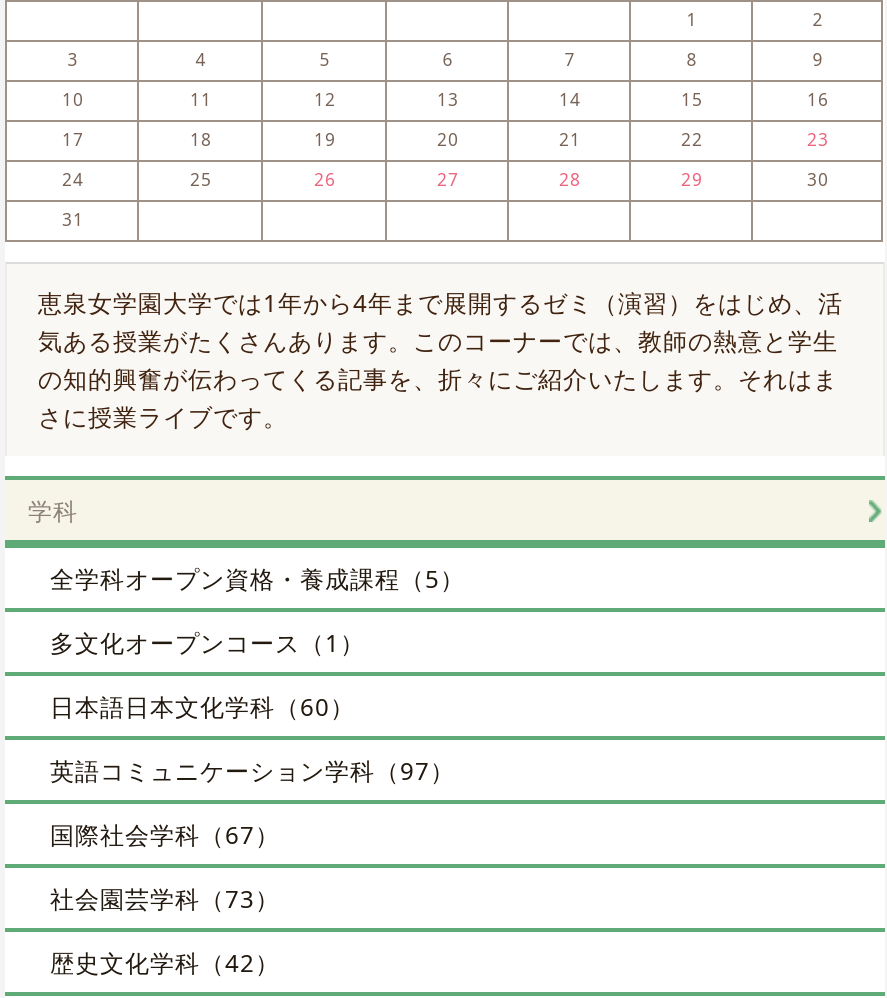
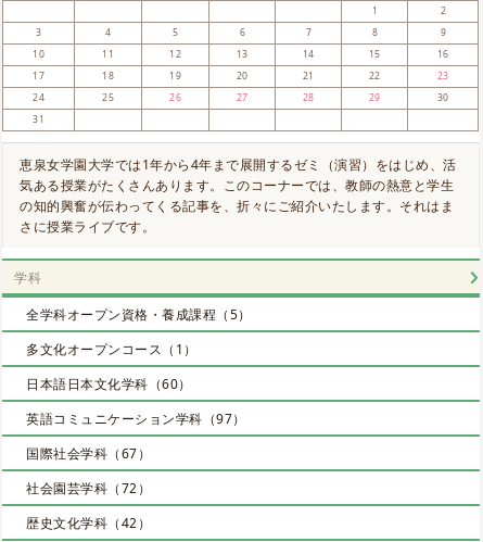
[50,882,280,916] 社会園芸学科（73） -> [27,479,151,498] 社会園芸学科（72）

